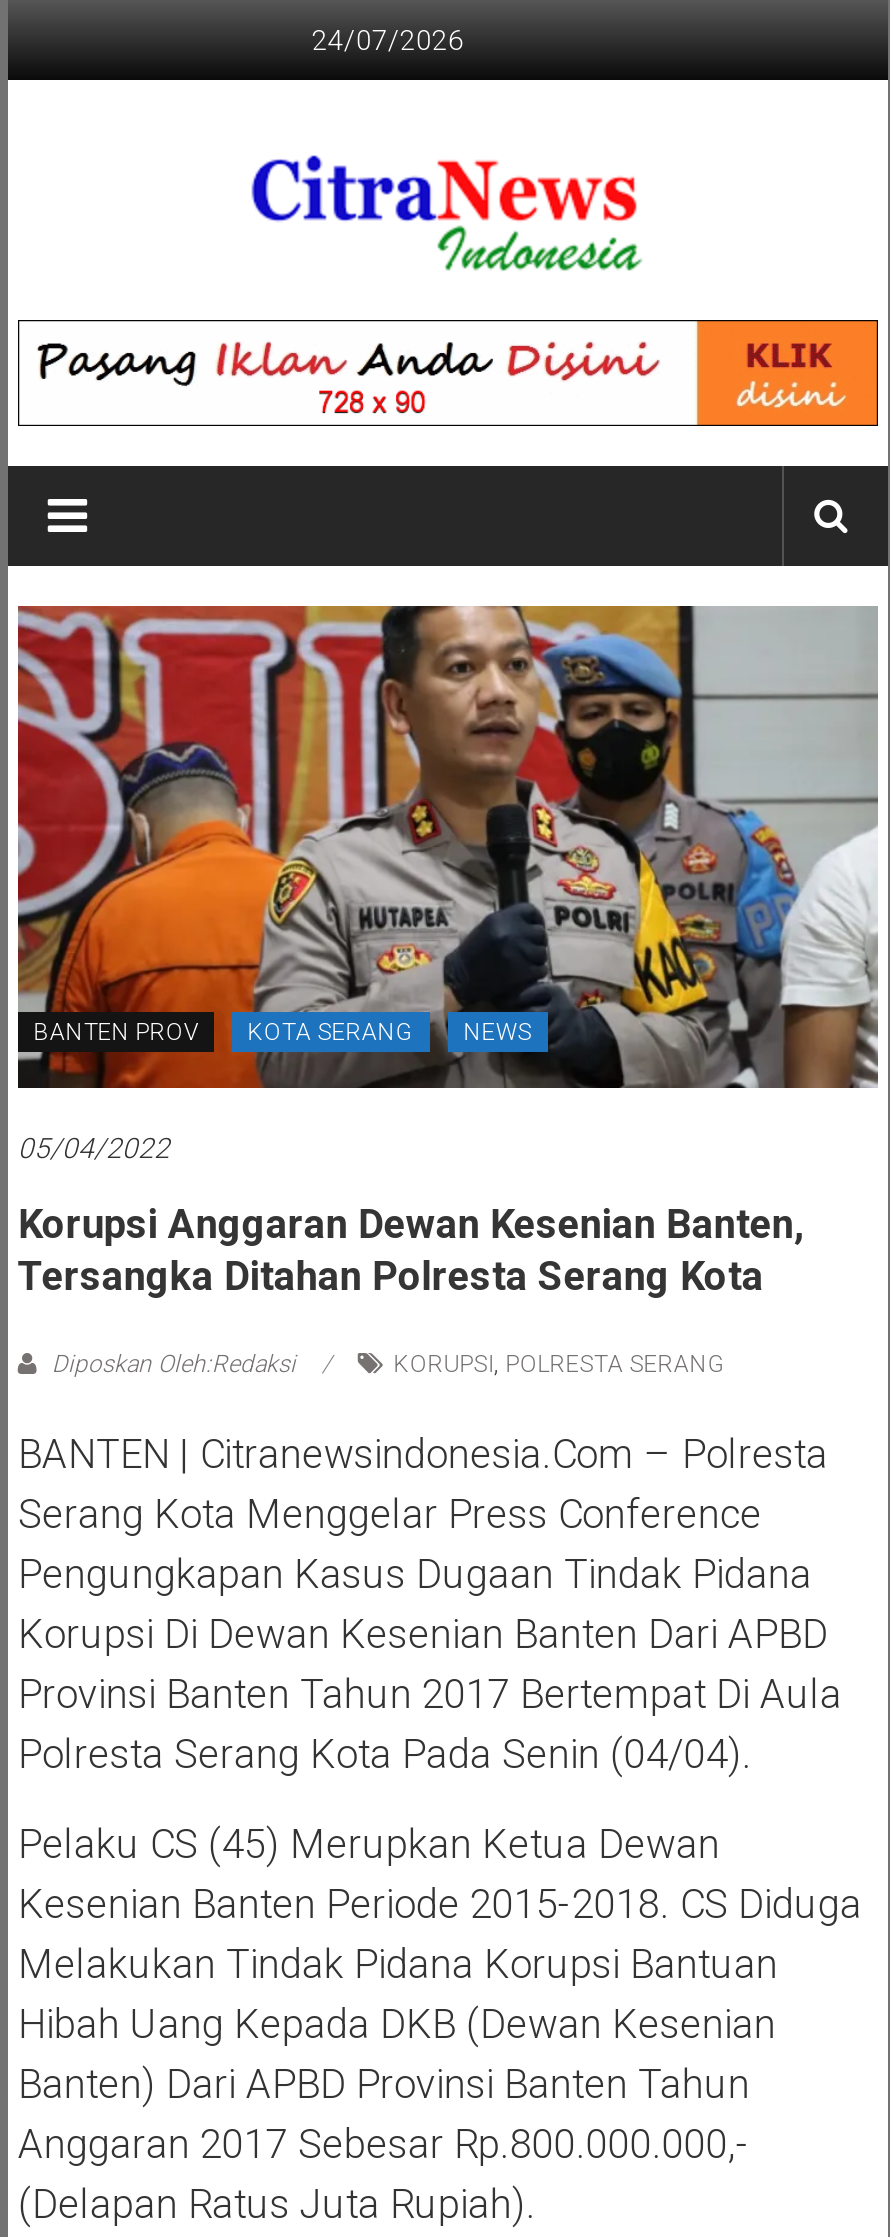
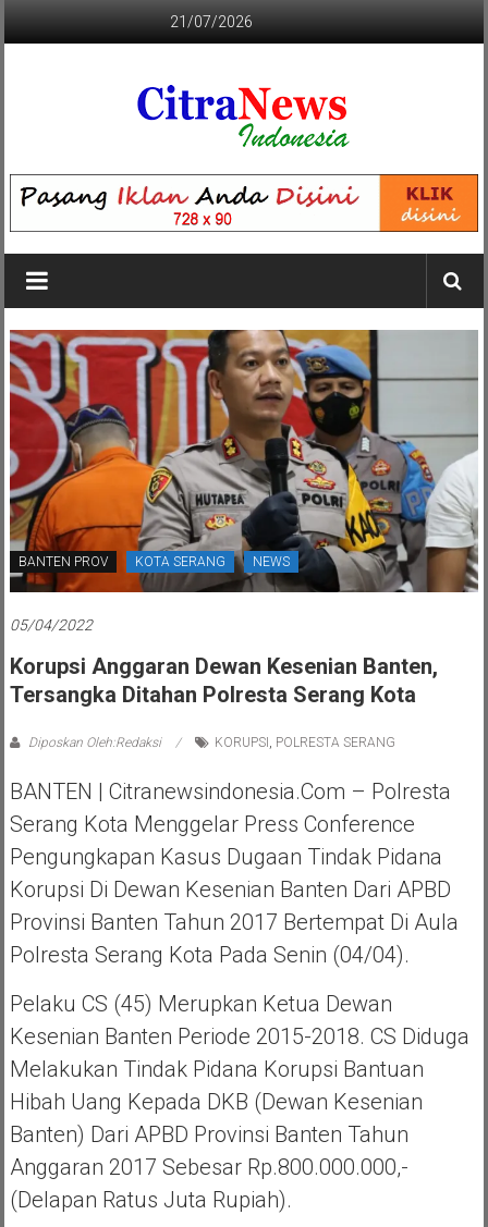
[312,24,464,56] 24/07/2026 -> [170,13,253,30] 21/07/2026

